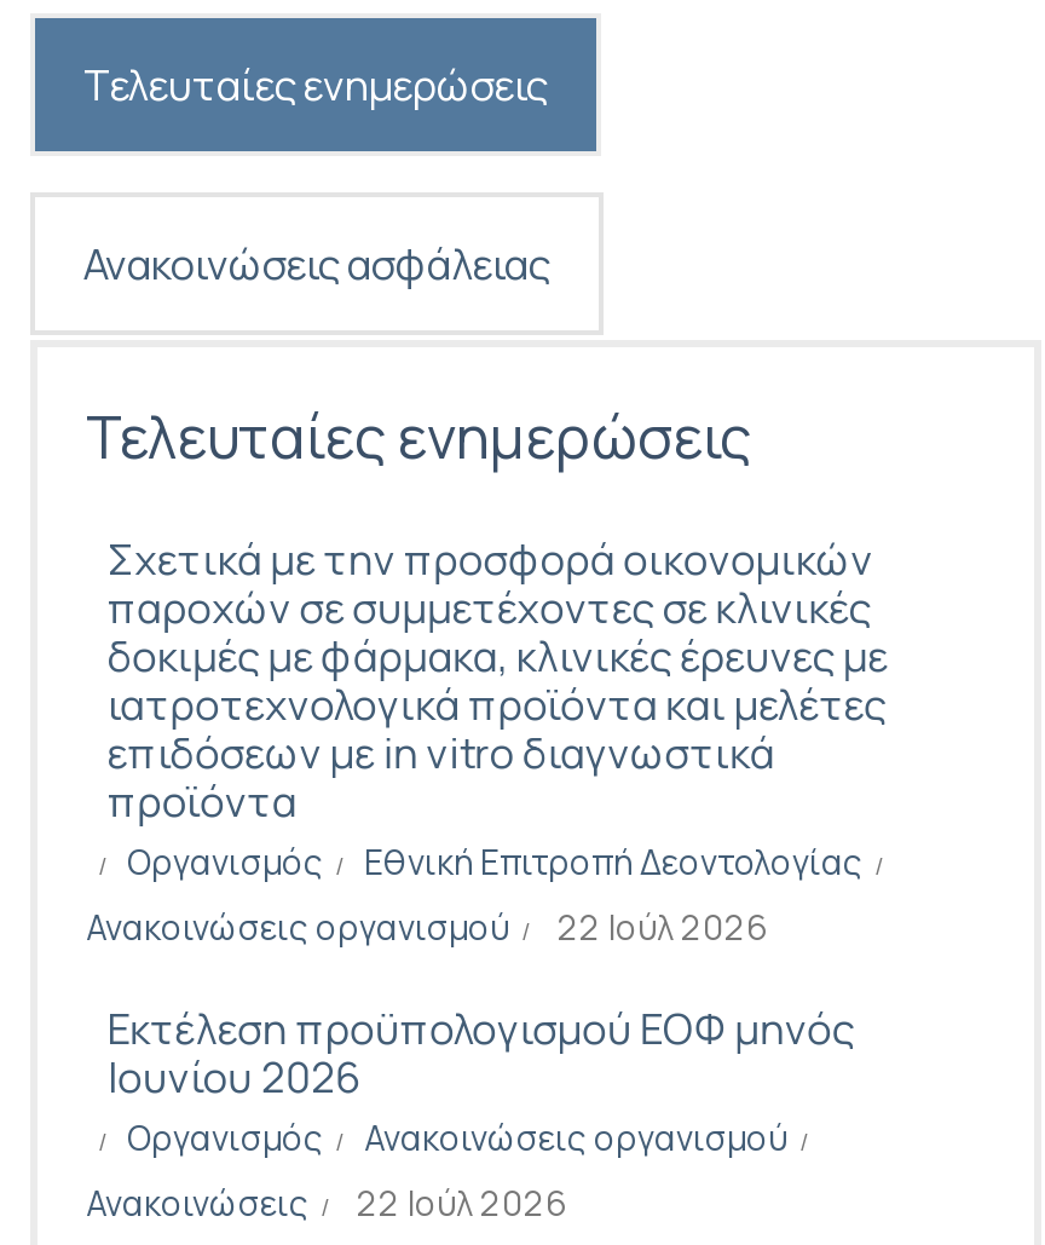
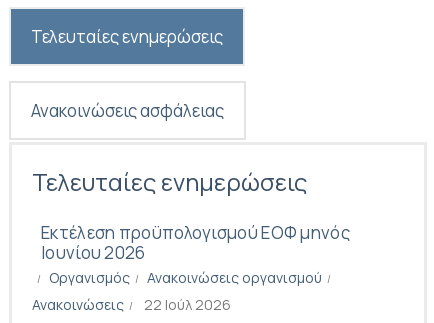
[86,530,888,949] Σχετικά με την προσφορά οικονομικών | παροχών σε συμμετέχοντες σε κλινικές | δοκιμές με φάρμακα, κλινικές έρευνες με | ιατροτεχνολογικά προϊόντα και μελέτες | επιδόσεων με in vitro διαγνωστικά | προϊόντα | Οργανισμός | Εθνική Επιτροπή Δεοντολογίας | Ανακοινώσεις οργανισμού | 22 Ιούλ 2026 -> none

